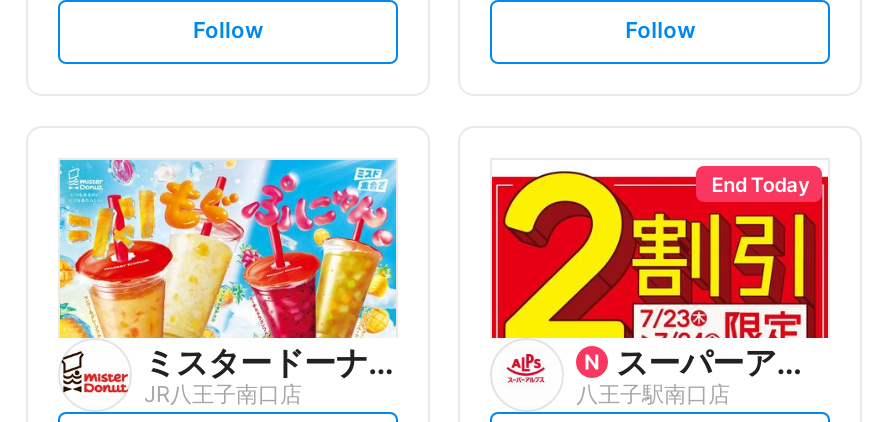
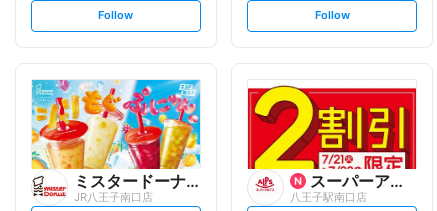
[711,172,810,196] End Today -> none

